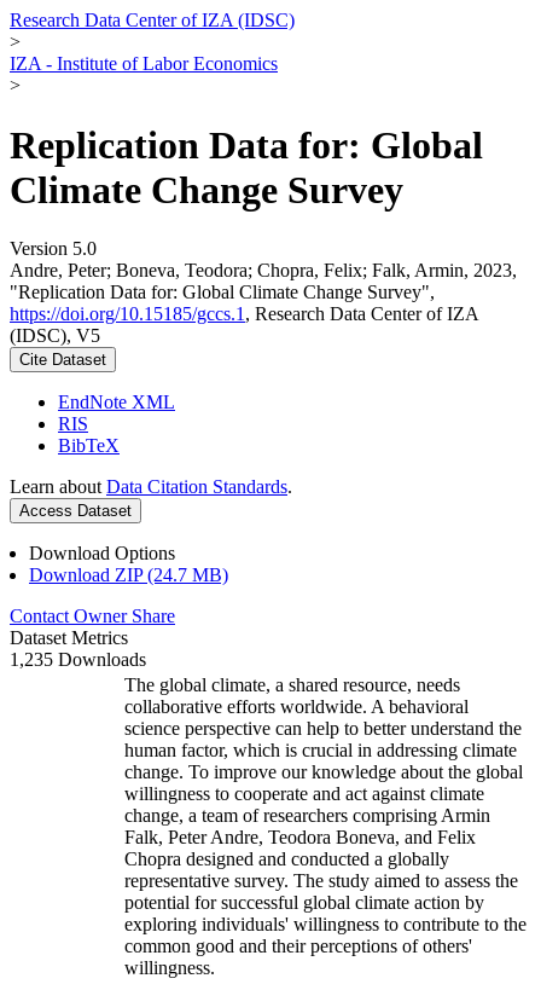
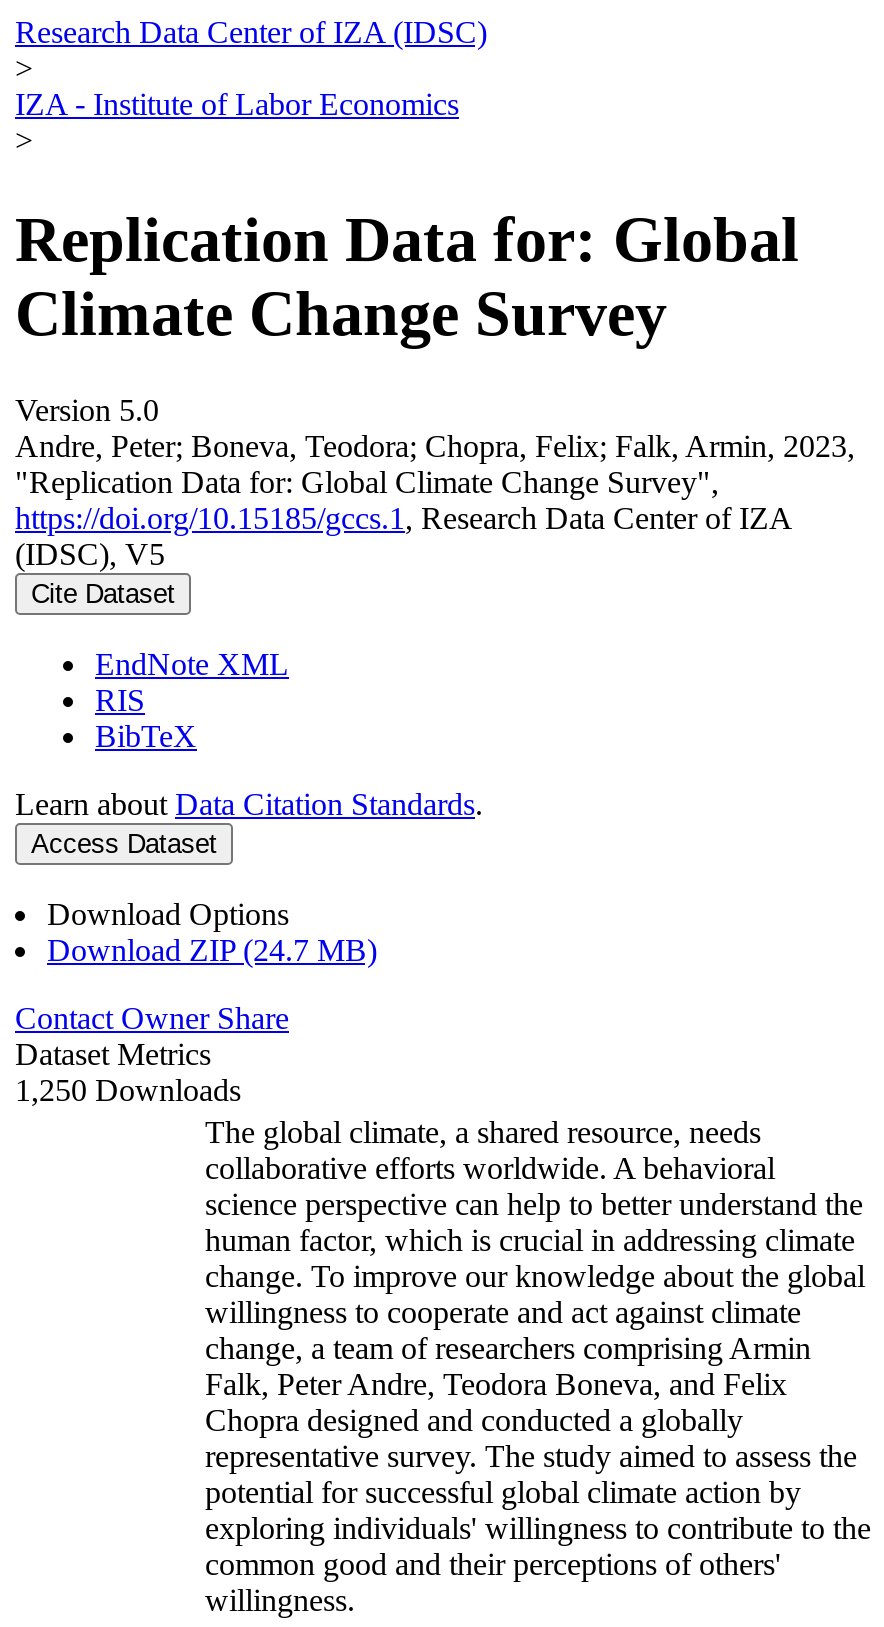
[10,649,146,670] 1,235 Downloads -> [15,1074,241,1108] 1,250 Downloads

